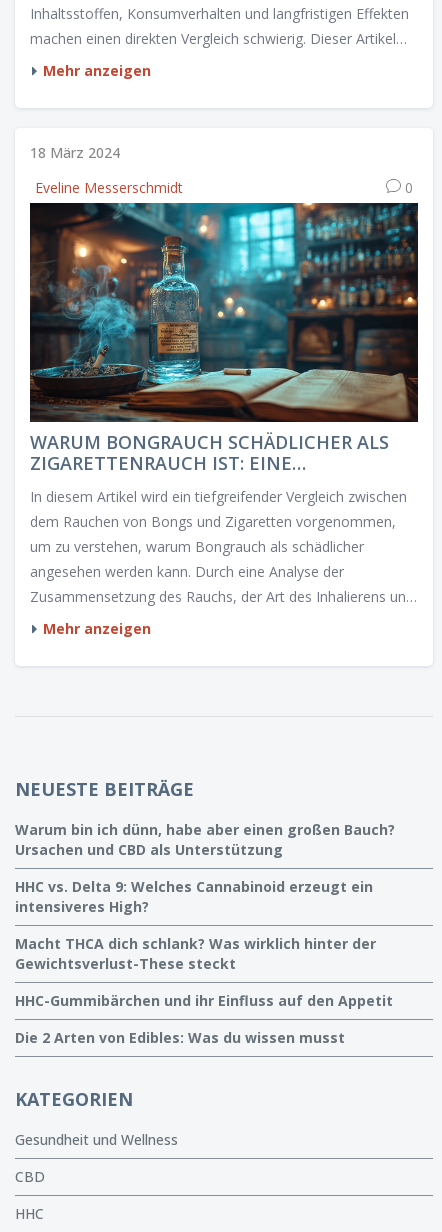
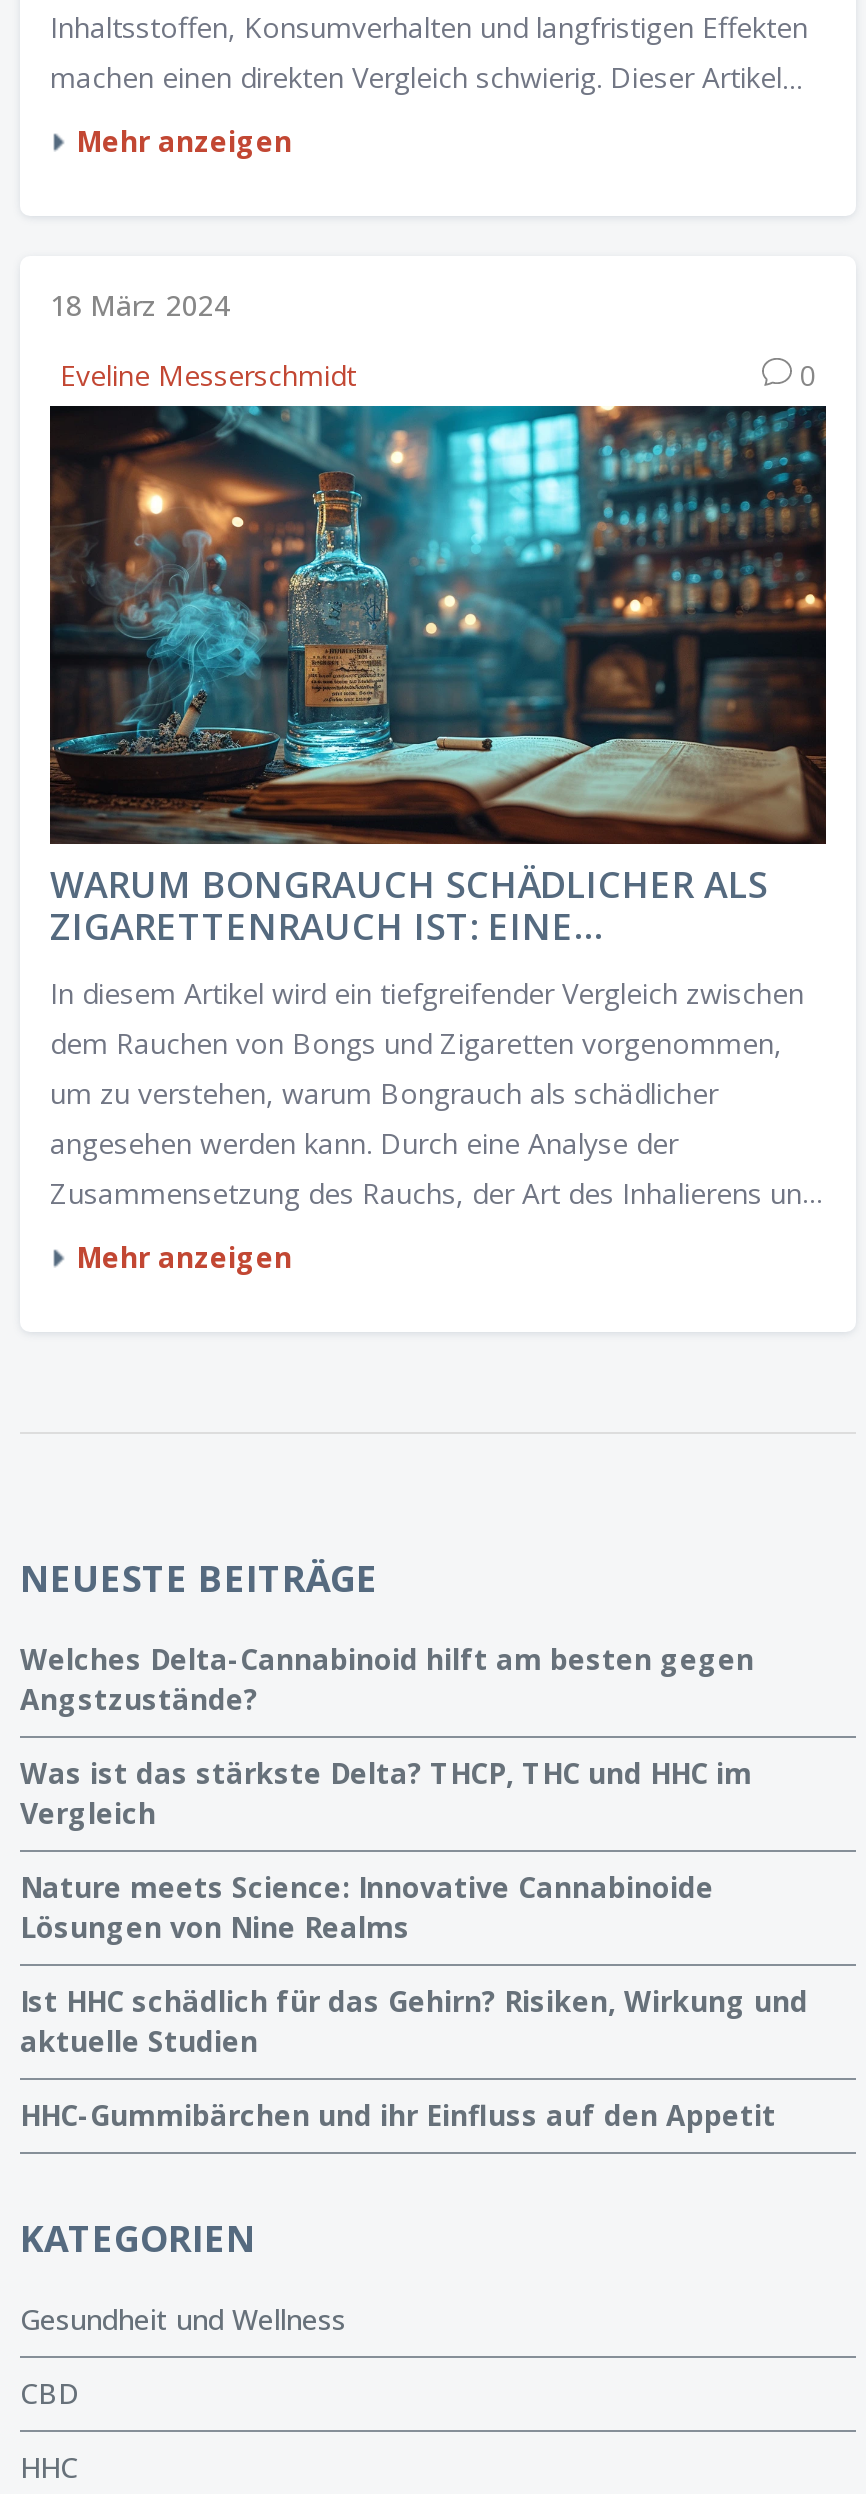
[15,819,395,972] Warum bin ich dünn, habe aber einen großen Bauch? | Ursachen und CBD als Unterstützung | HHC vs. Delta 9: Welches Cannabinoid erzeugt ein | intensiveres High? | Macht THCA dich schlank? Was wirklich hinter der | Gewichtsverlust-These steckt -> [20,1639,808,2059] Welches Delta-Cannabinoid hilft am besten gegen | Angstzustände? | Was ist das stärkste Delta? THCP, THC und HHC im | Vergleich | Nature meets Science: Innovative Cannabinoide | Lösungen von Nine Realms | Ist HHC schädlich für das Gehirn? Risiken, Wirkung und | aktuelle Studien
moved [15,990,393,1009] -> [20,2095,776,2133]: HHC-Gummibärchen und ihr Einfluss auf den Appetit
[15,1027,345,1046] Die 2 Arten von Edibles: Was du wissen musst -> none

